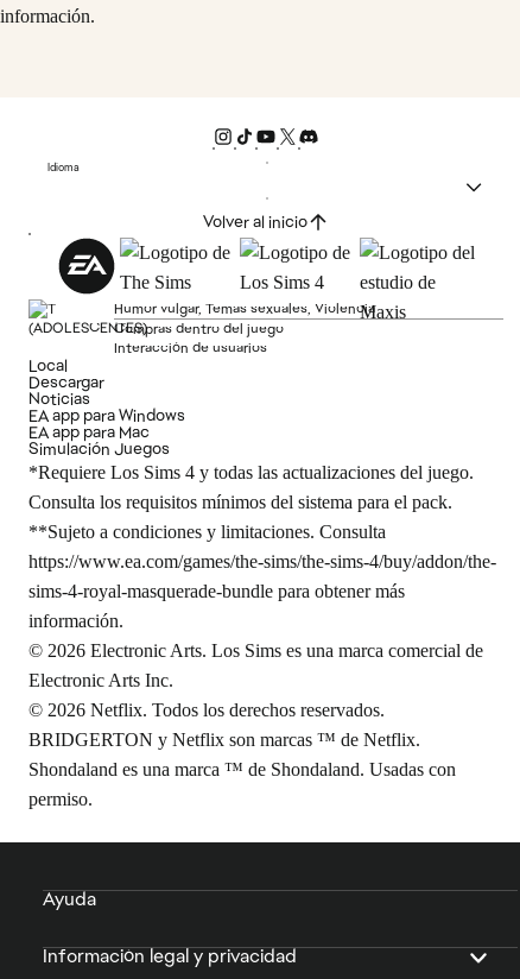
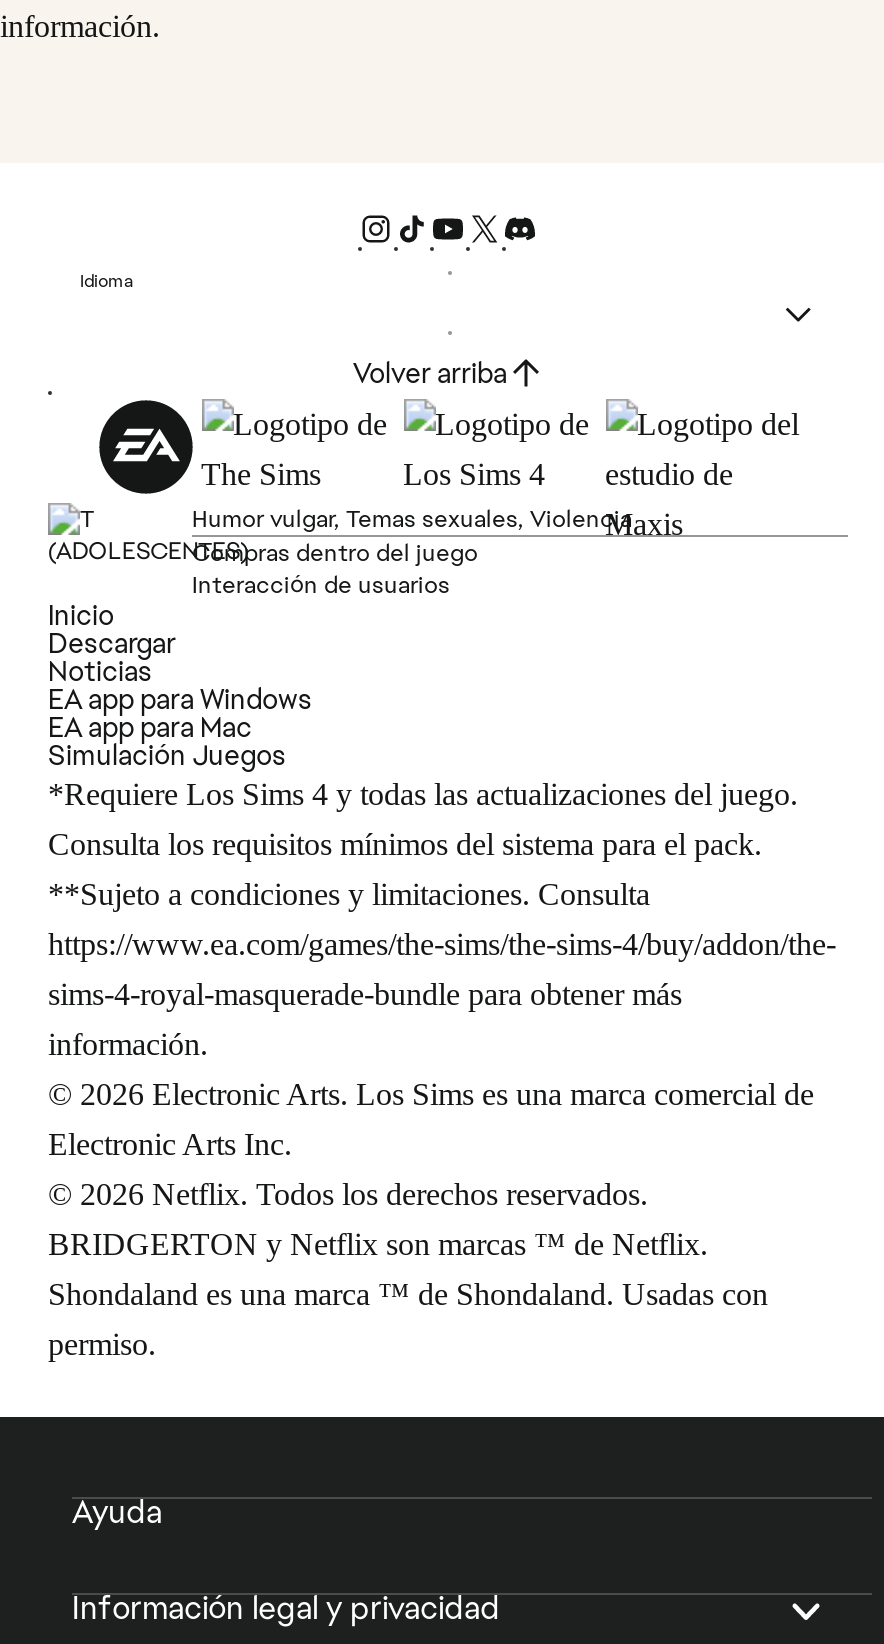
[203,211,307,233] Volver al inicio -> [353,355,507,391] Volver arriba
[28,355,68,377] Local -> [48,597,114,633] Inicio

